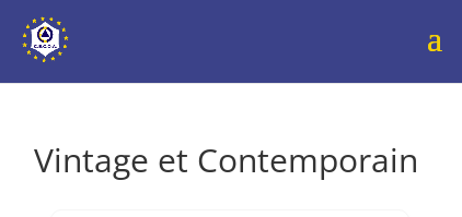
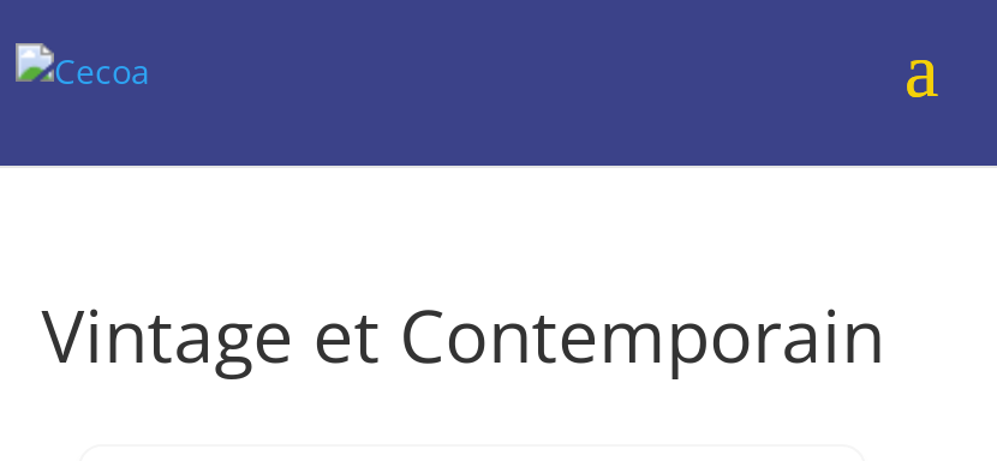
[22,16,81,63] [image] -> [13,22,148,118] [image]

